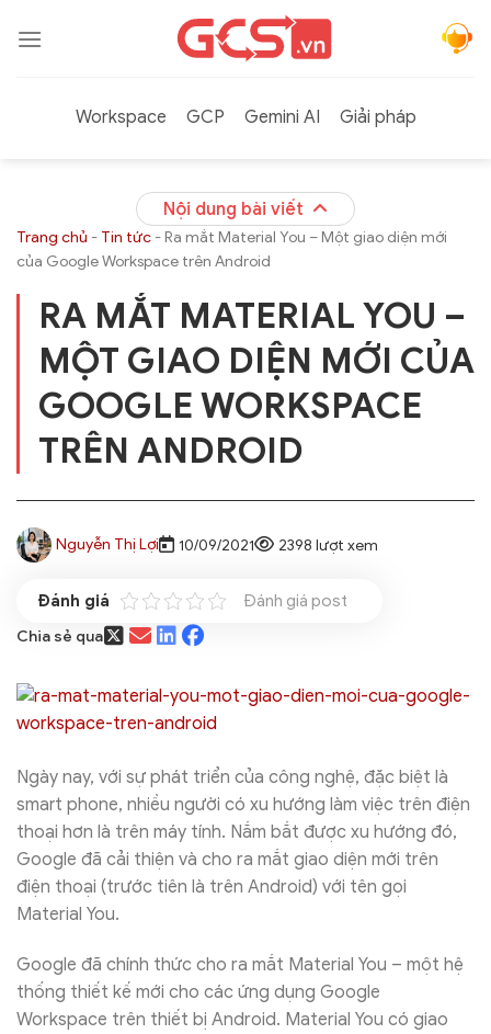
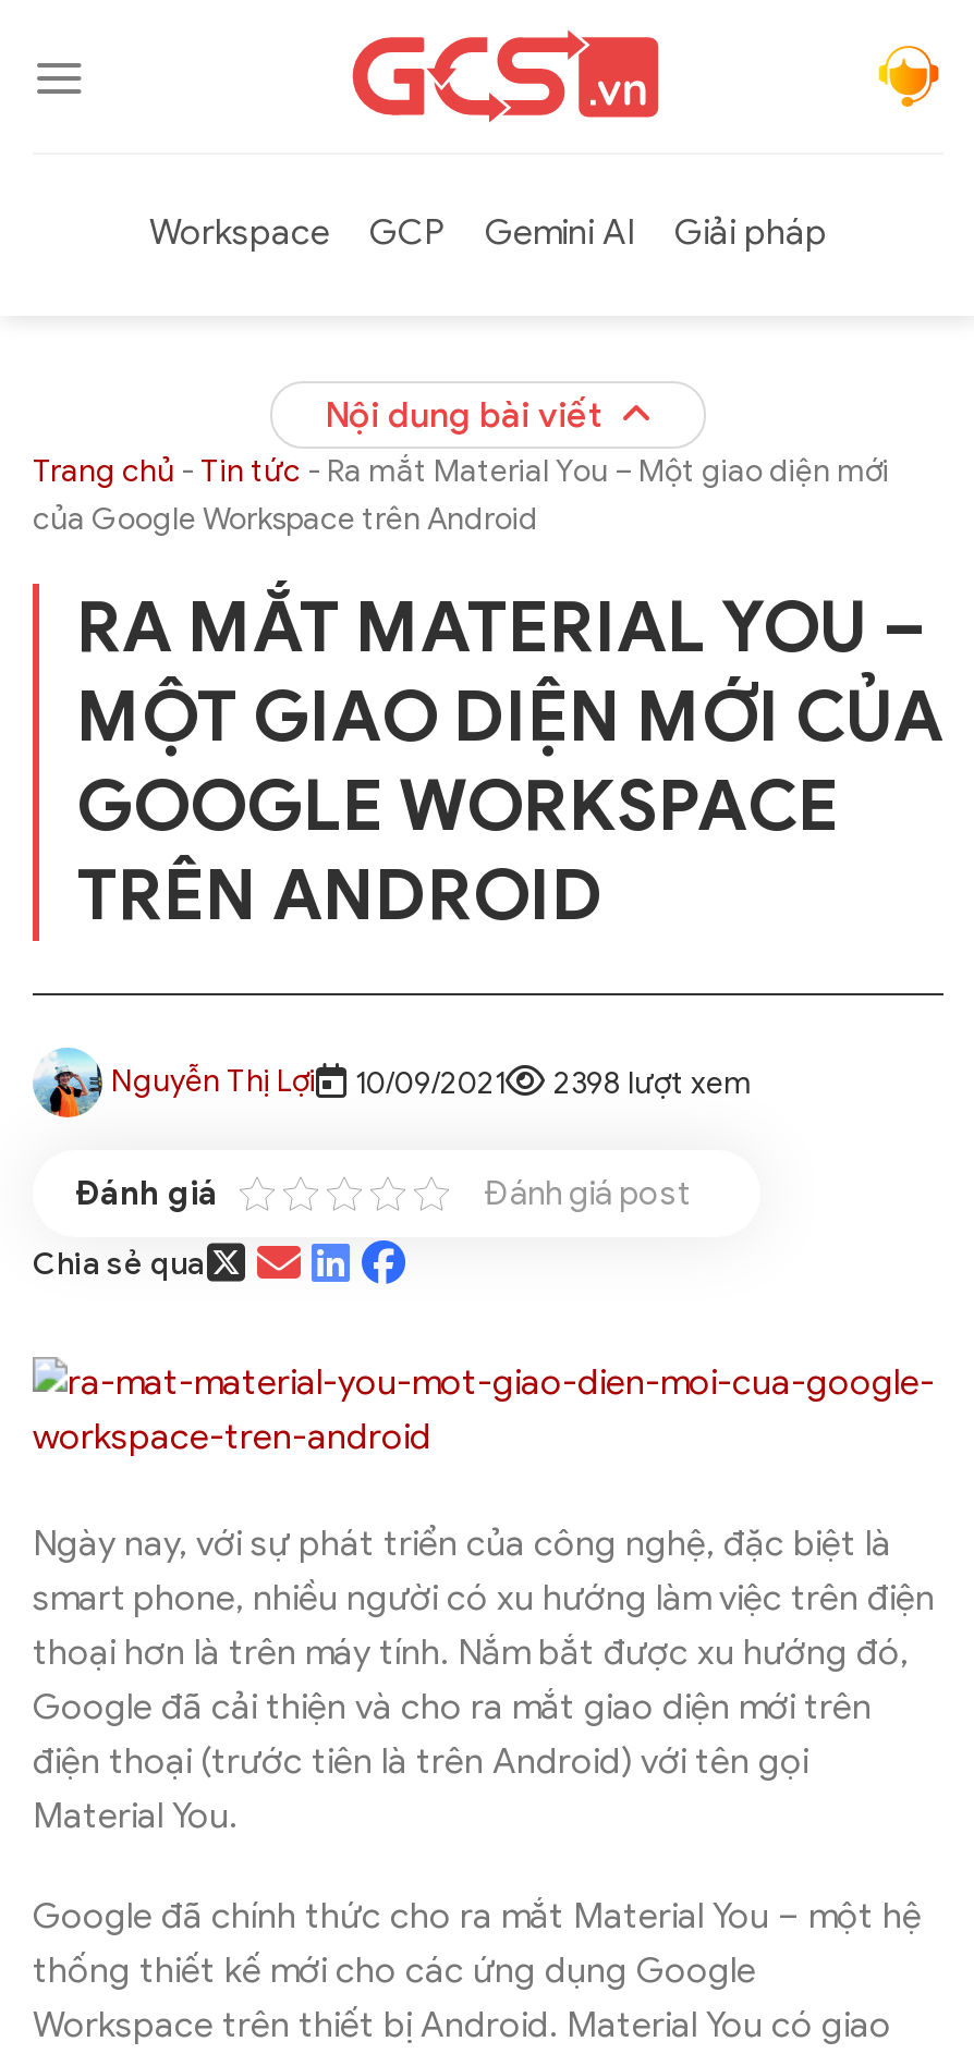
[15,527,52,564] [image] -> [33,1048,102,1120] [image]

